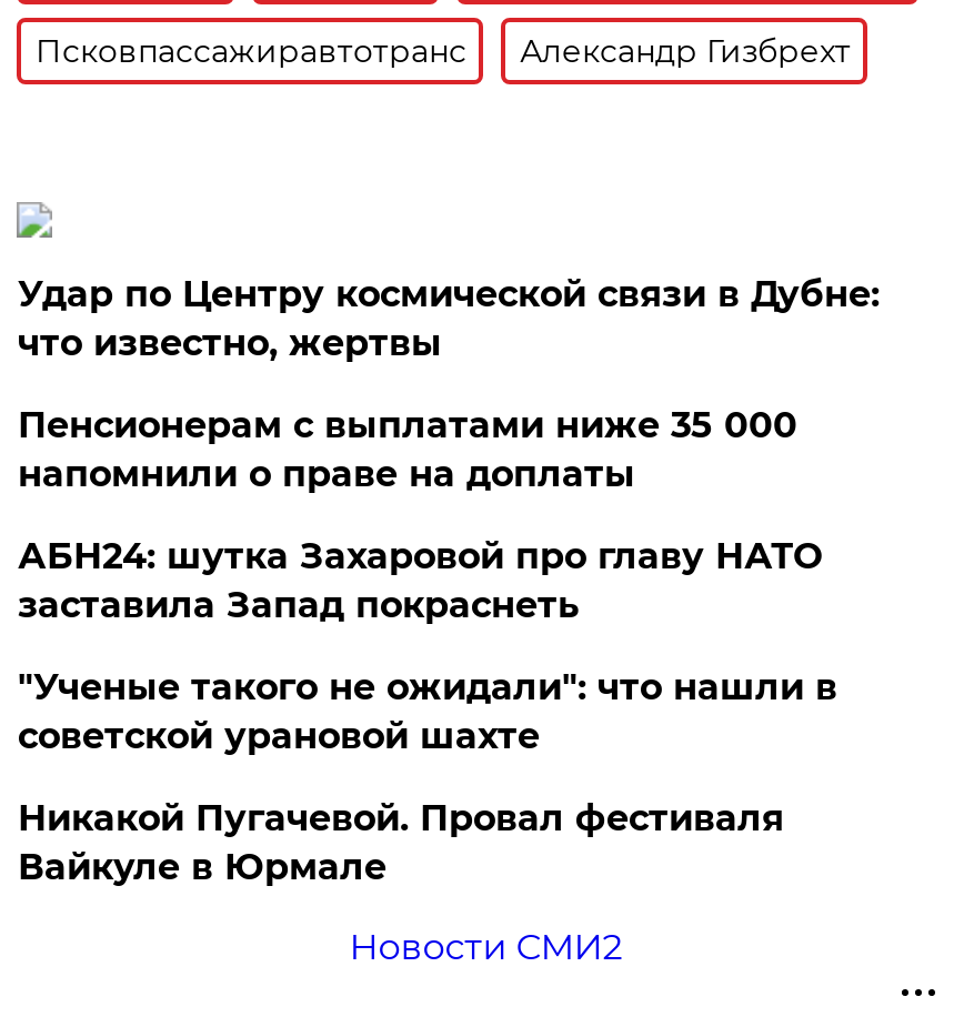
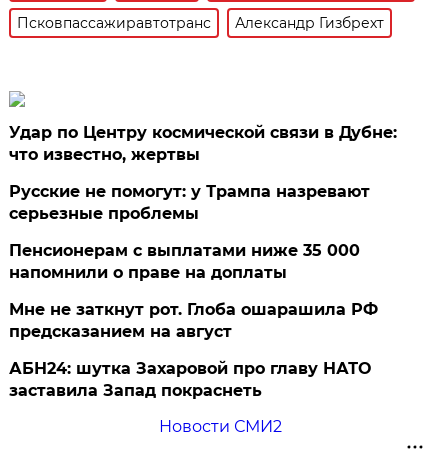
none -> [9,182,370,223] Русские не помогут: у Трампа назревают | серьезные проблемы
moved [18,404,797,495] -> [9,241,360,282]: Пенсионерам с выплатами ниже 35 000 | напомнили о праве на доплаты
none -> [9,300,378,341] Мне не заткнут рот. Глоба ошарашила РФ | предсказанием на август
moved [18,535,822,626] -> [9,359,371,400]: АБН24: шутка Захаровой про главу НАТО | заставила Запад покраснеть
[18,666,837,888] "Ученые такого не ожидали": что нашли в | советской урановой шахте | Никакой Пугачевой. Провал фестиваля | Вайкуле в Юрмале -> none

